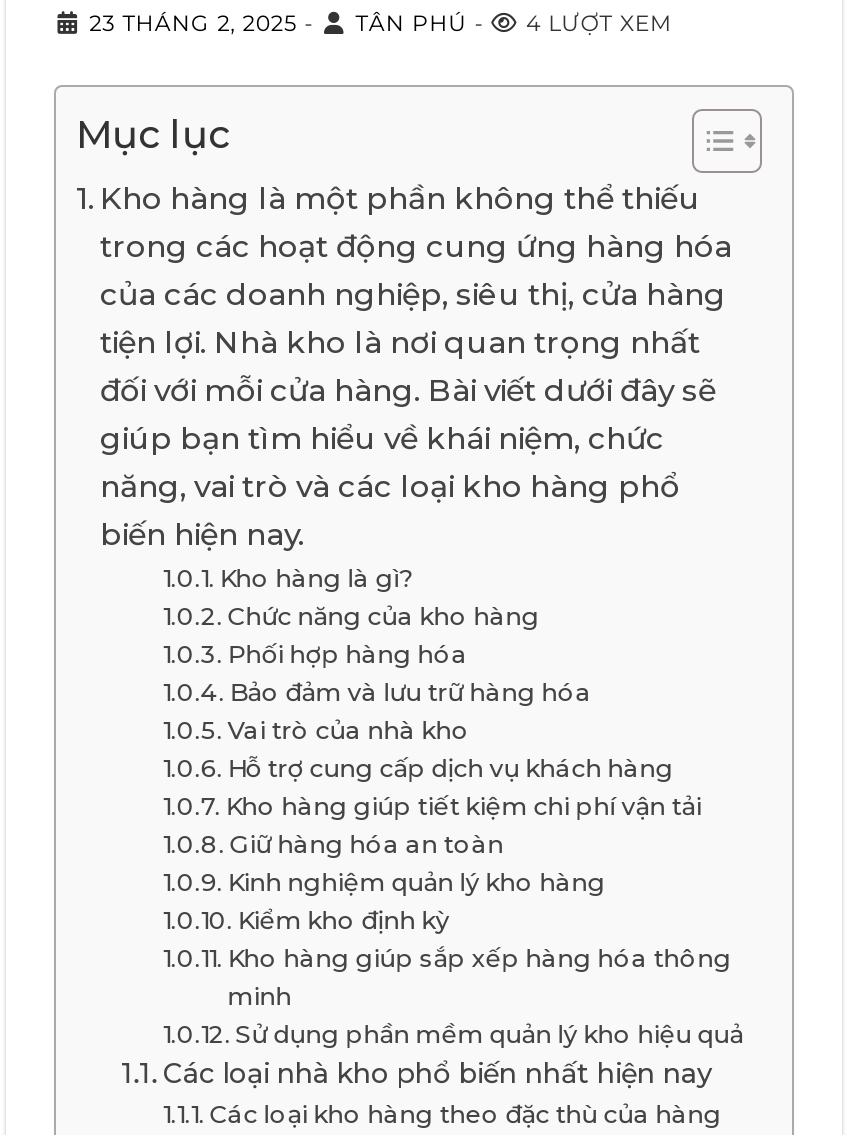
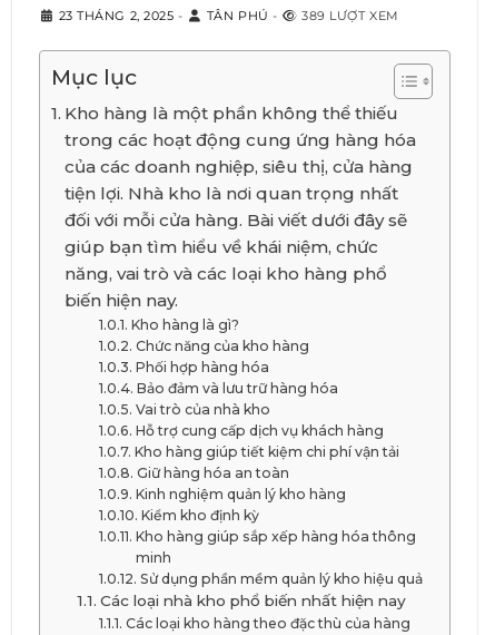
[89,9,673,37] 23 THÁNG 2, 2025 - TÂN PHÚ - 4 LƯỢT XEM -> [59,8,399,24] 23 THÁNG 2, 2025 - TÂN PHÚ - 389 LƯỢT XEM

